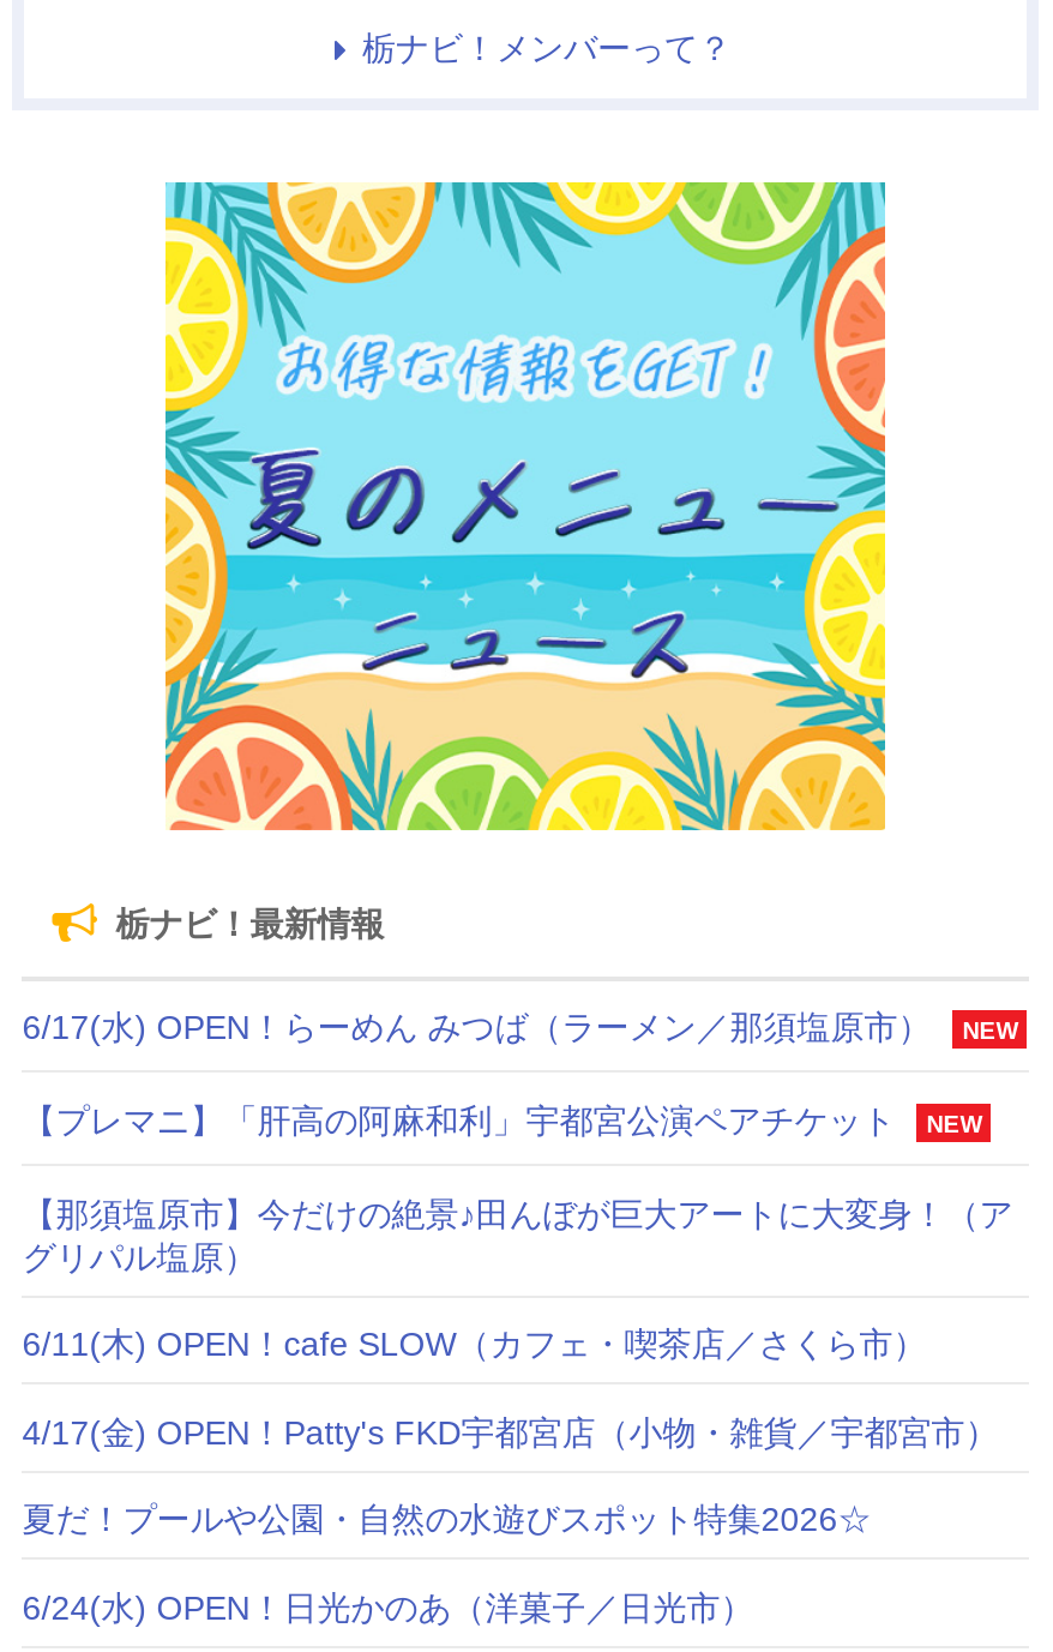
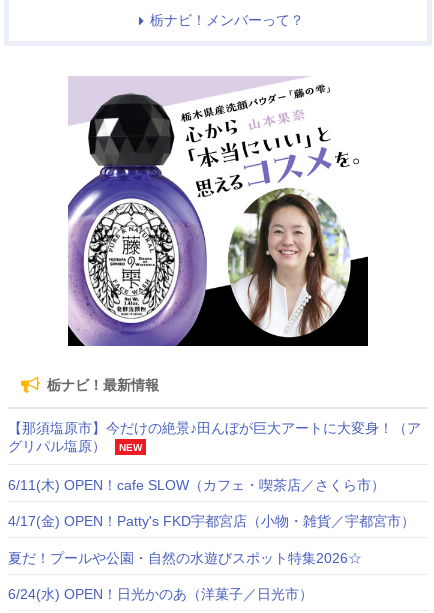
[163,180,887,833] [image] -> [67,76,369,347] [image]
[22,1008,1018,1139] 6/17(水) OPEN！らーめん みつば（ラーメン／那須塩原市） | NEW | 【プレマニ】「肝高の阿麻和利」宇都宮公演ペアチケット | NEW -> none
none -> [119,442,142,453] NEW

